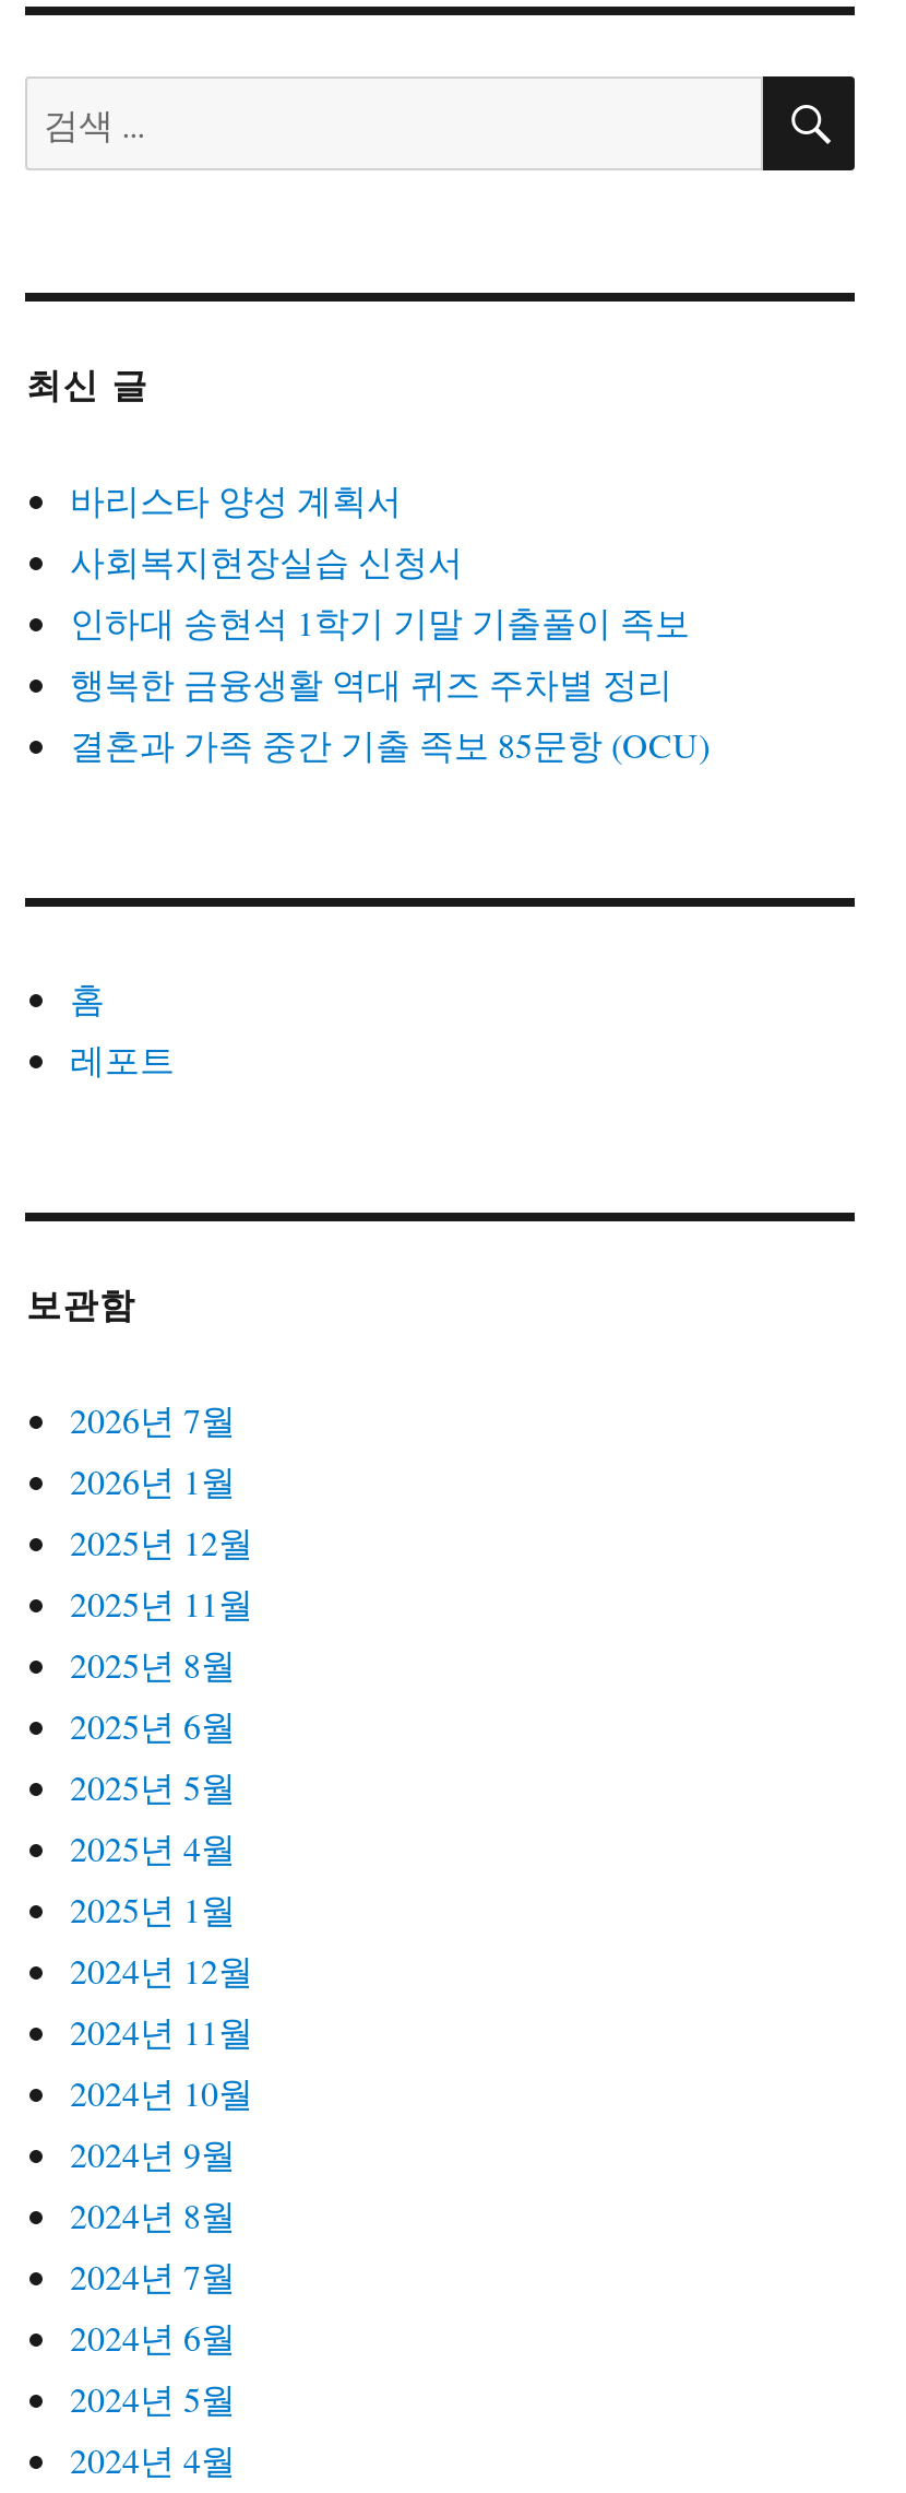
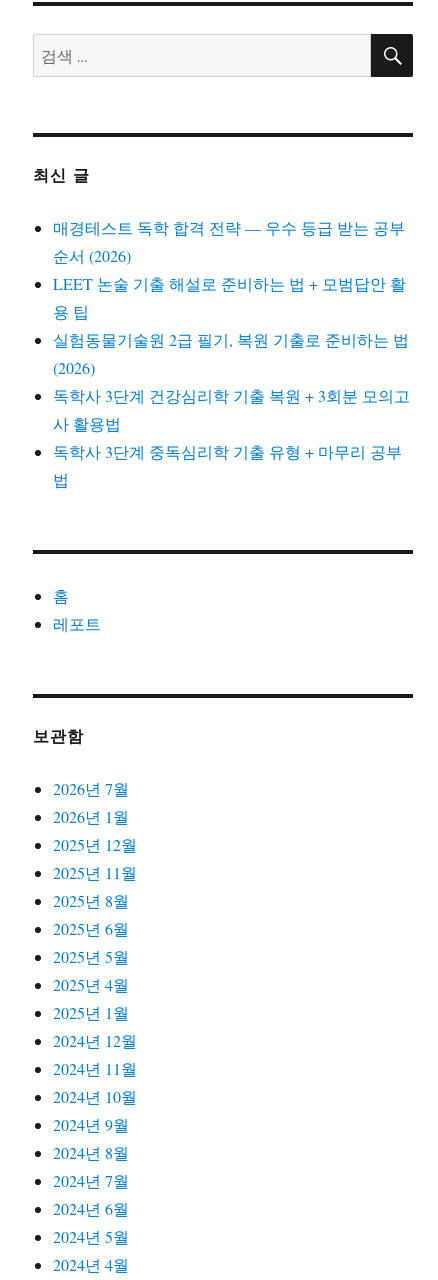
[70,477,710,767] 바리스타 양성 계획서 | 사회복지현장실습 신청서 | 인하대 송현석 1학기 기말 기출풀이 족보 | 행복한 금융생활 역대 퀴즈 주차별 정리 | 결혼과 가족 중간 기출 족보 85문항 (OCU) -> [53,217,410,490] 매경테스트 독학 합격 전략 — 우수 등급 받는 공부 | 순서 (2026) | LEET 논술 기출 해설로 준비하는 법 + 모범답안 활 | 용 팁 | 실험동물기술원 2급 필기, 복원 기출로 준비하는 법 | (2026) | 독학사 3단계 건강심리학 기출 복원 + 3회분 모의고 | 사 활용법 | 독학사 3단계 중독심리학 기출 유형 + 마무리 공부 | 법

